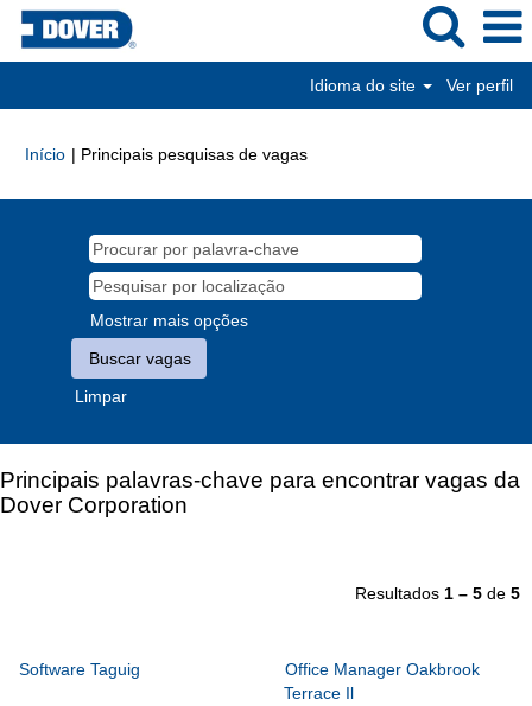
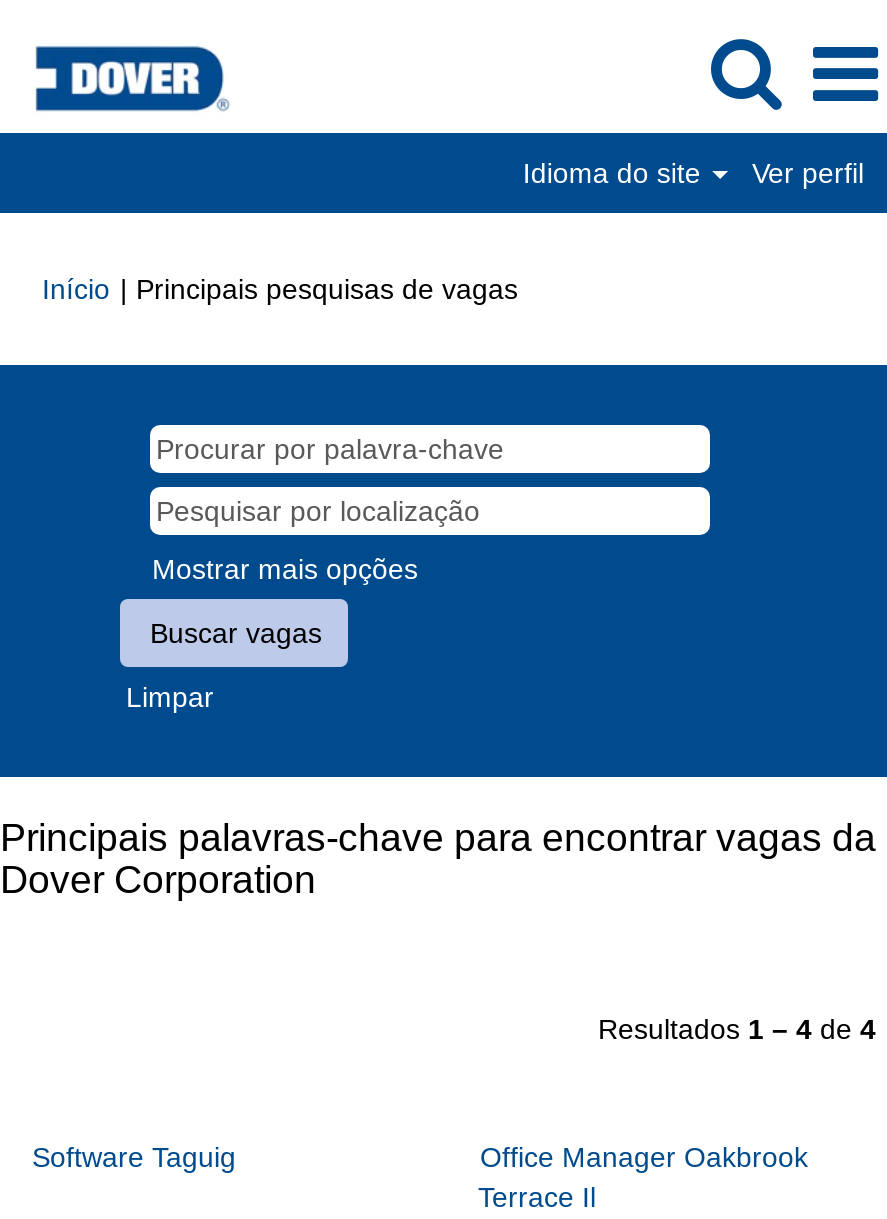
[355,584,520,603] Resultados 1 – 5 de 5 -> [598,1013,876,1045] Resultados 1 – 4 de 4

